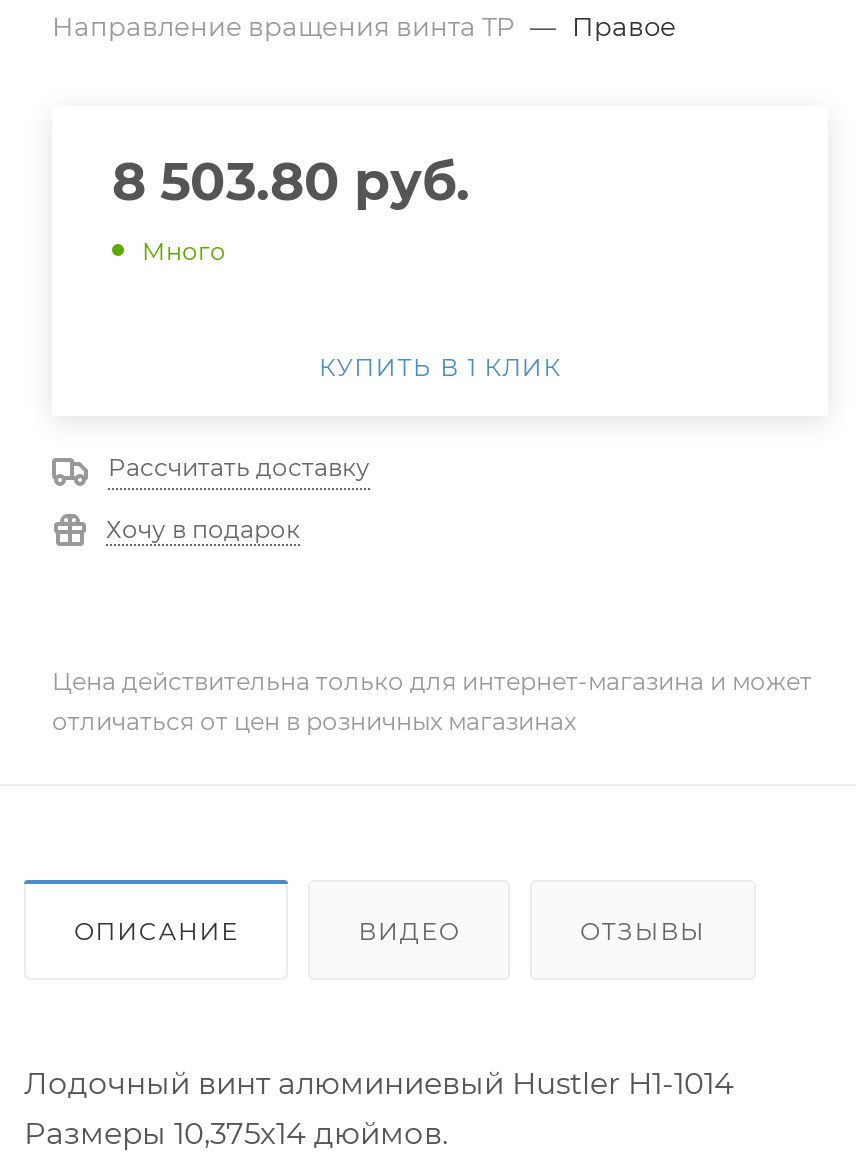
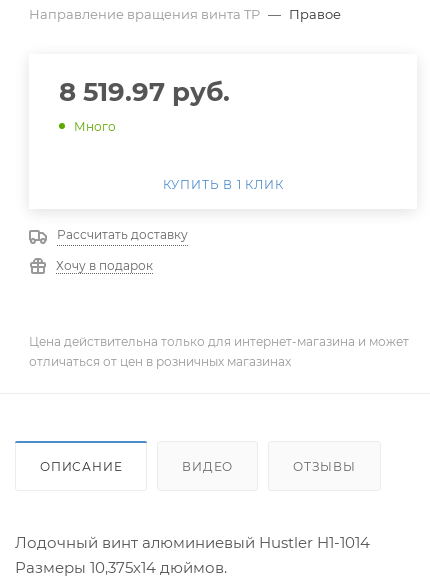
[112,150,470,214] 8 503.80 руб. -> [59,76,230,108] 8 519.97 руб.

